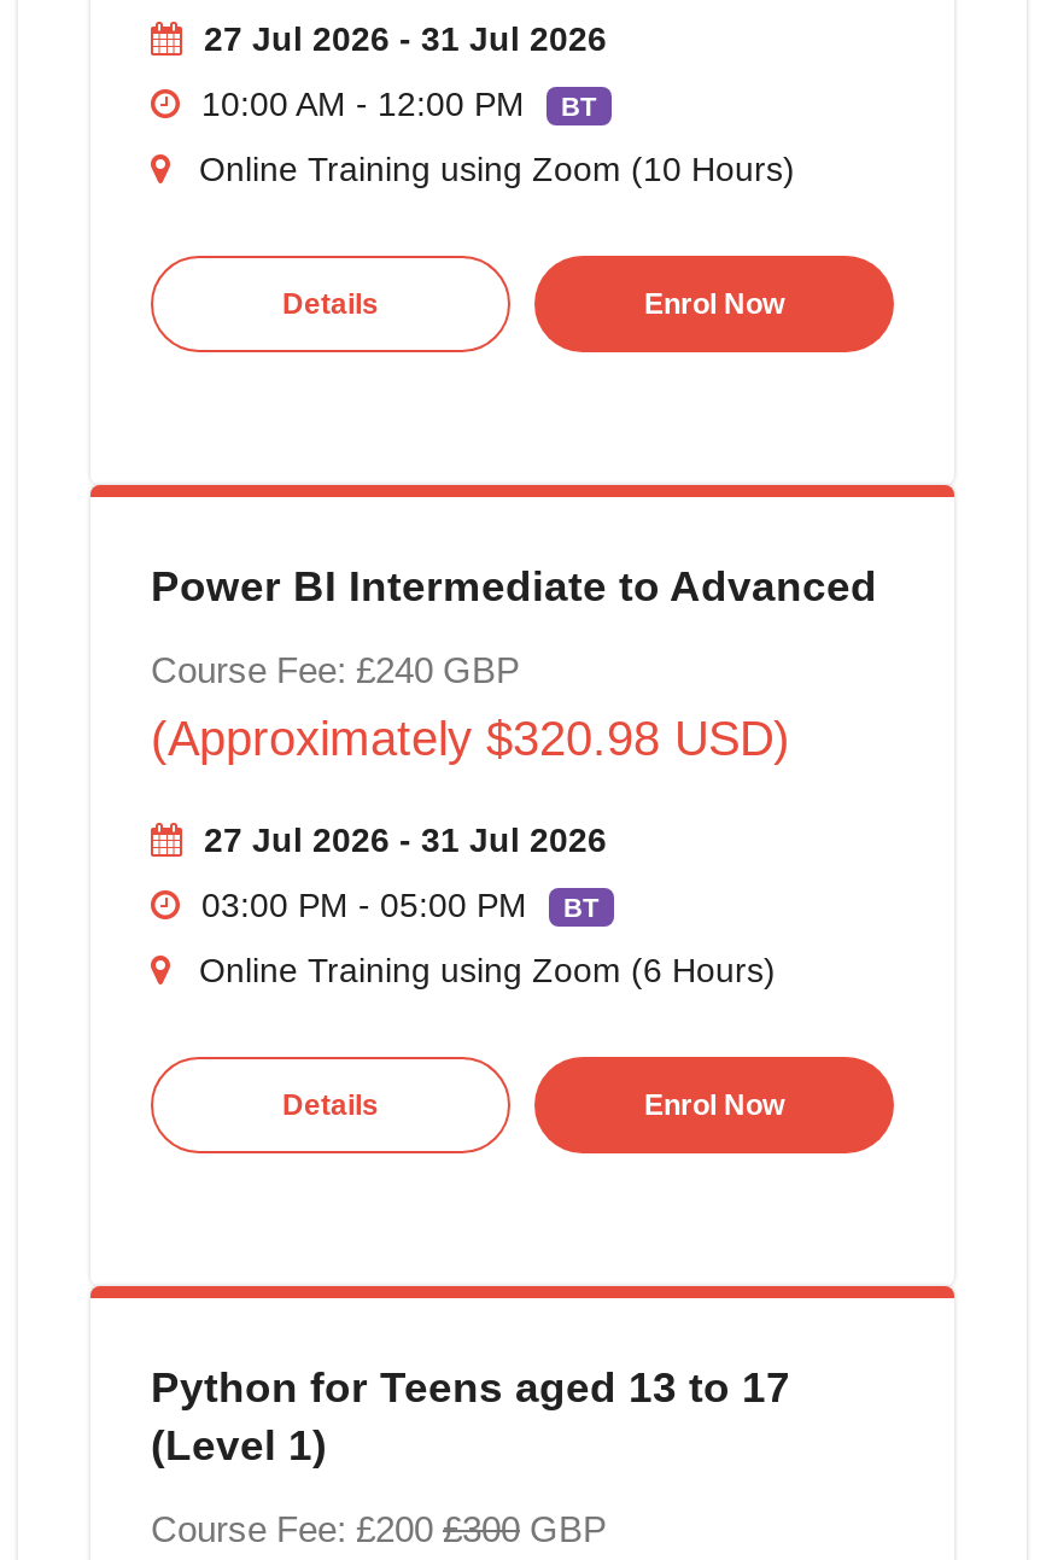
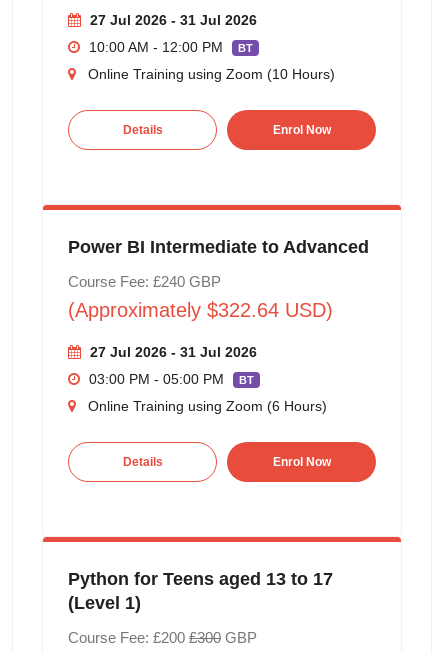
[151,711,790,764] (Approximately $320.98 USD) -> [68,299,333,321] (Approximately $322.64 USD)

